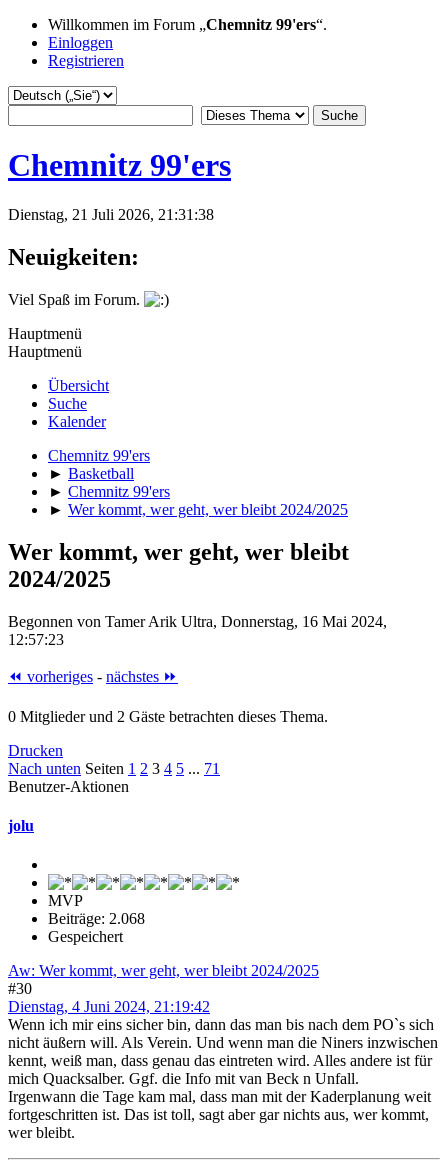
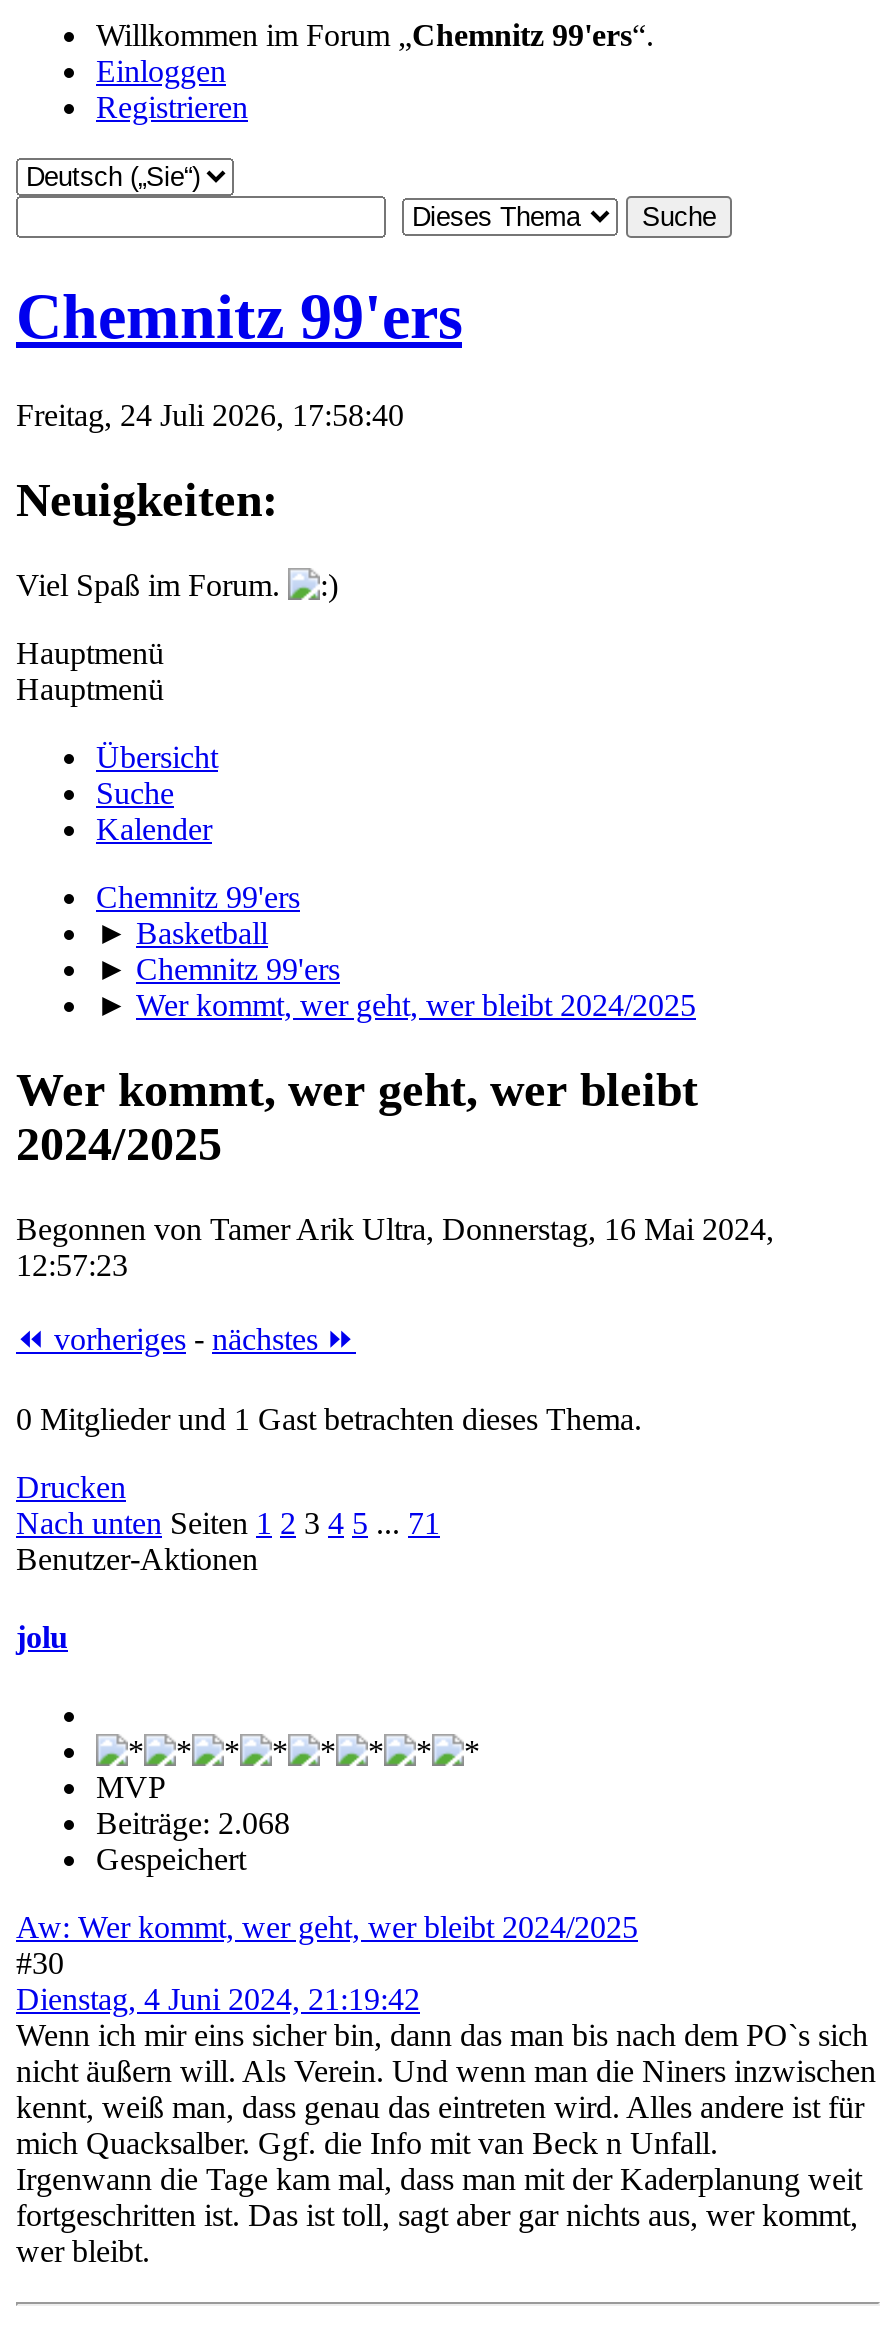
[8,206,214,223] Dienstag, 21 Juli 2026, 21:31:38 -> [16,398,404,432] Freitag, 24 Juli 2026, 17:58:40
[8,707,328,724] 0 Mitglieder und 2 Gäste betrachten dieses Thema. -> [16,1401,642,1435] 0 Mitglieder und 1 Gast betrachten dieses Thema.

